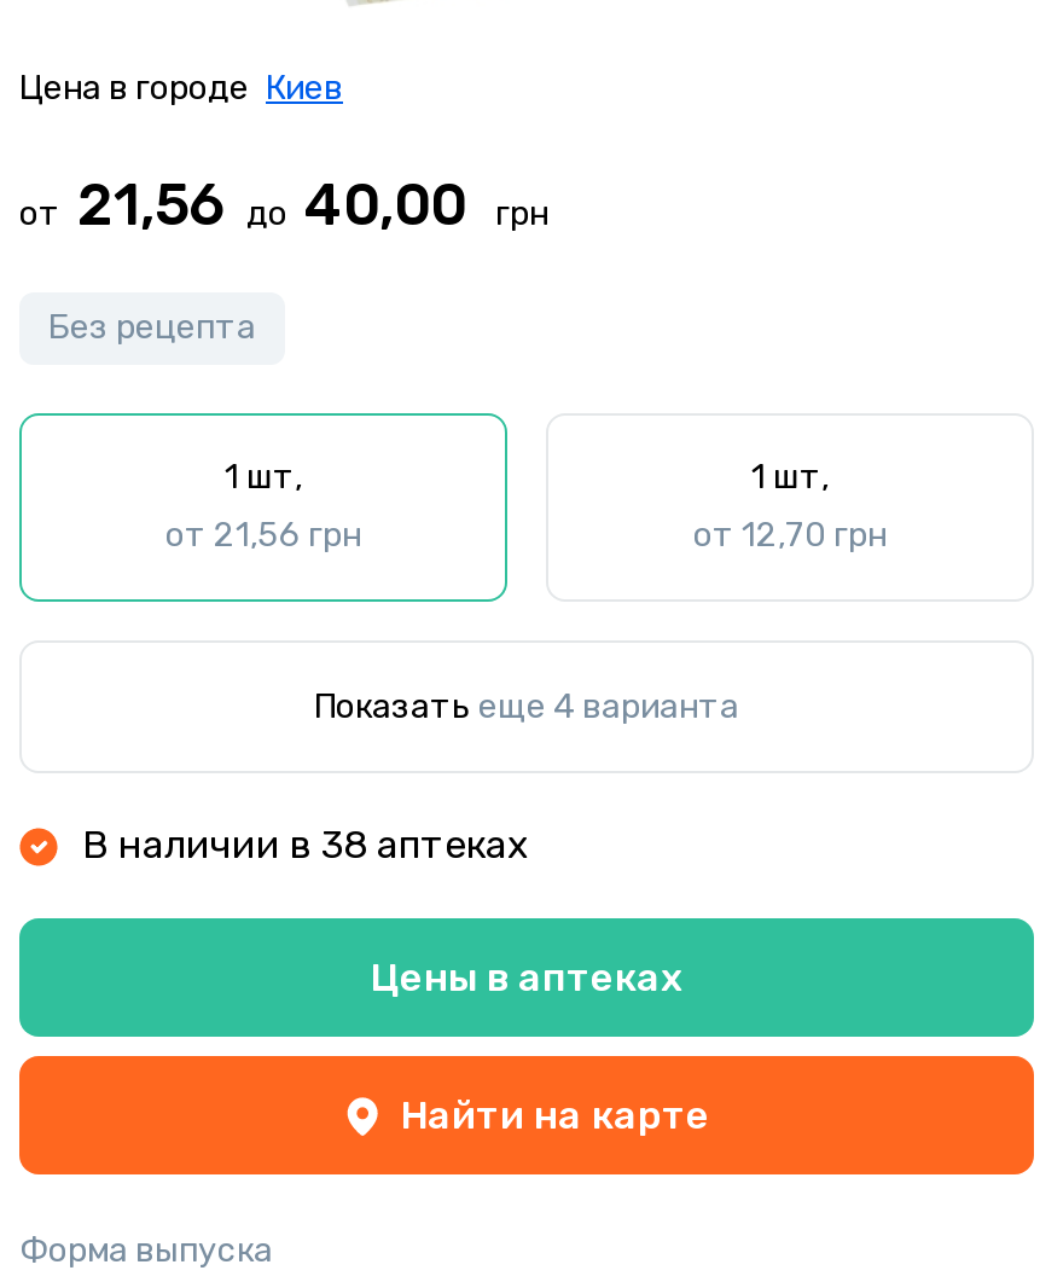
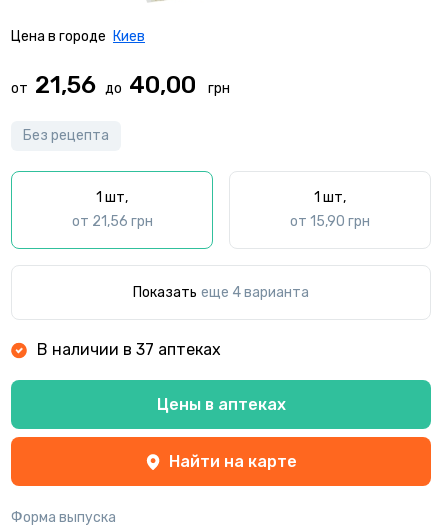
[693,515,887,556] от 12,70 грн -> [290,213,370,230] от 15,90 грн
[72,822,529,868] В наличии в 38 аптеках -> [33,340,221,359] В наличии в 37 аптеках

